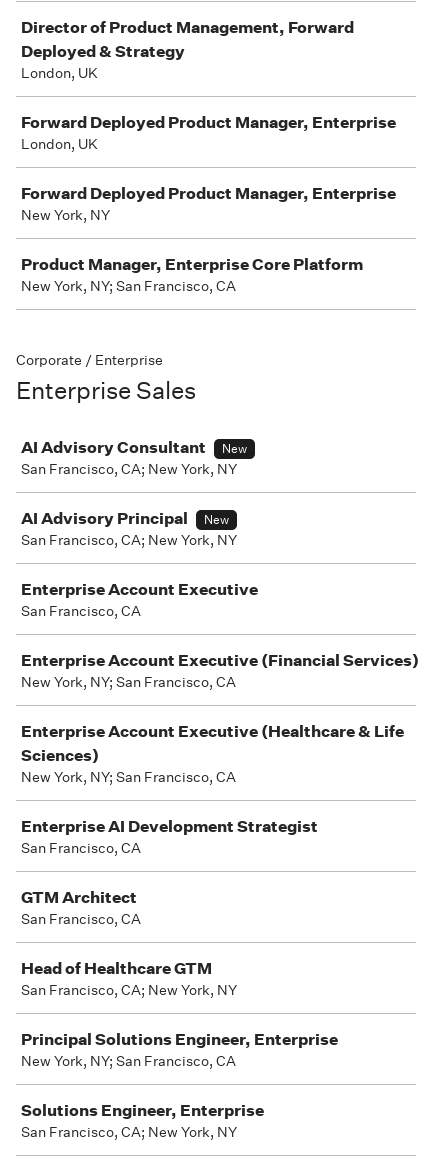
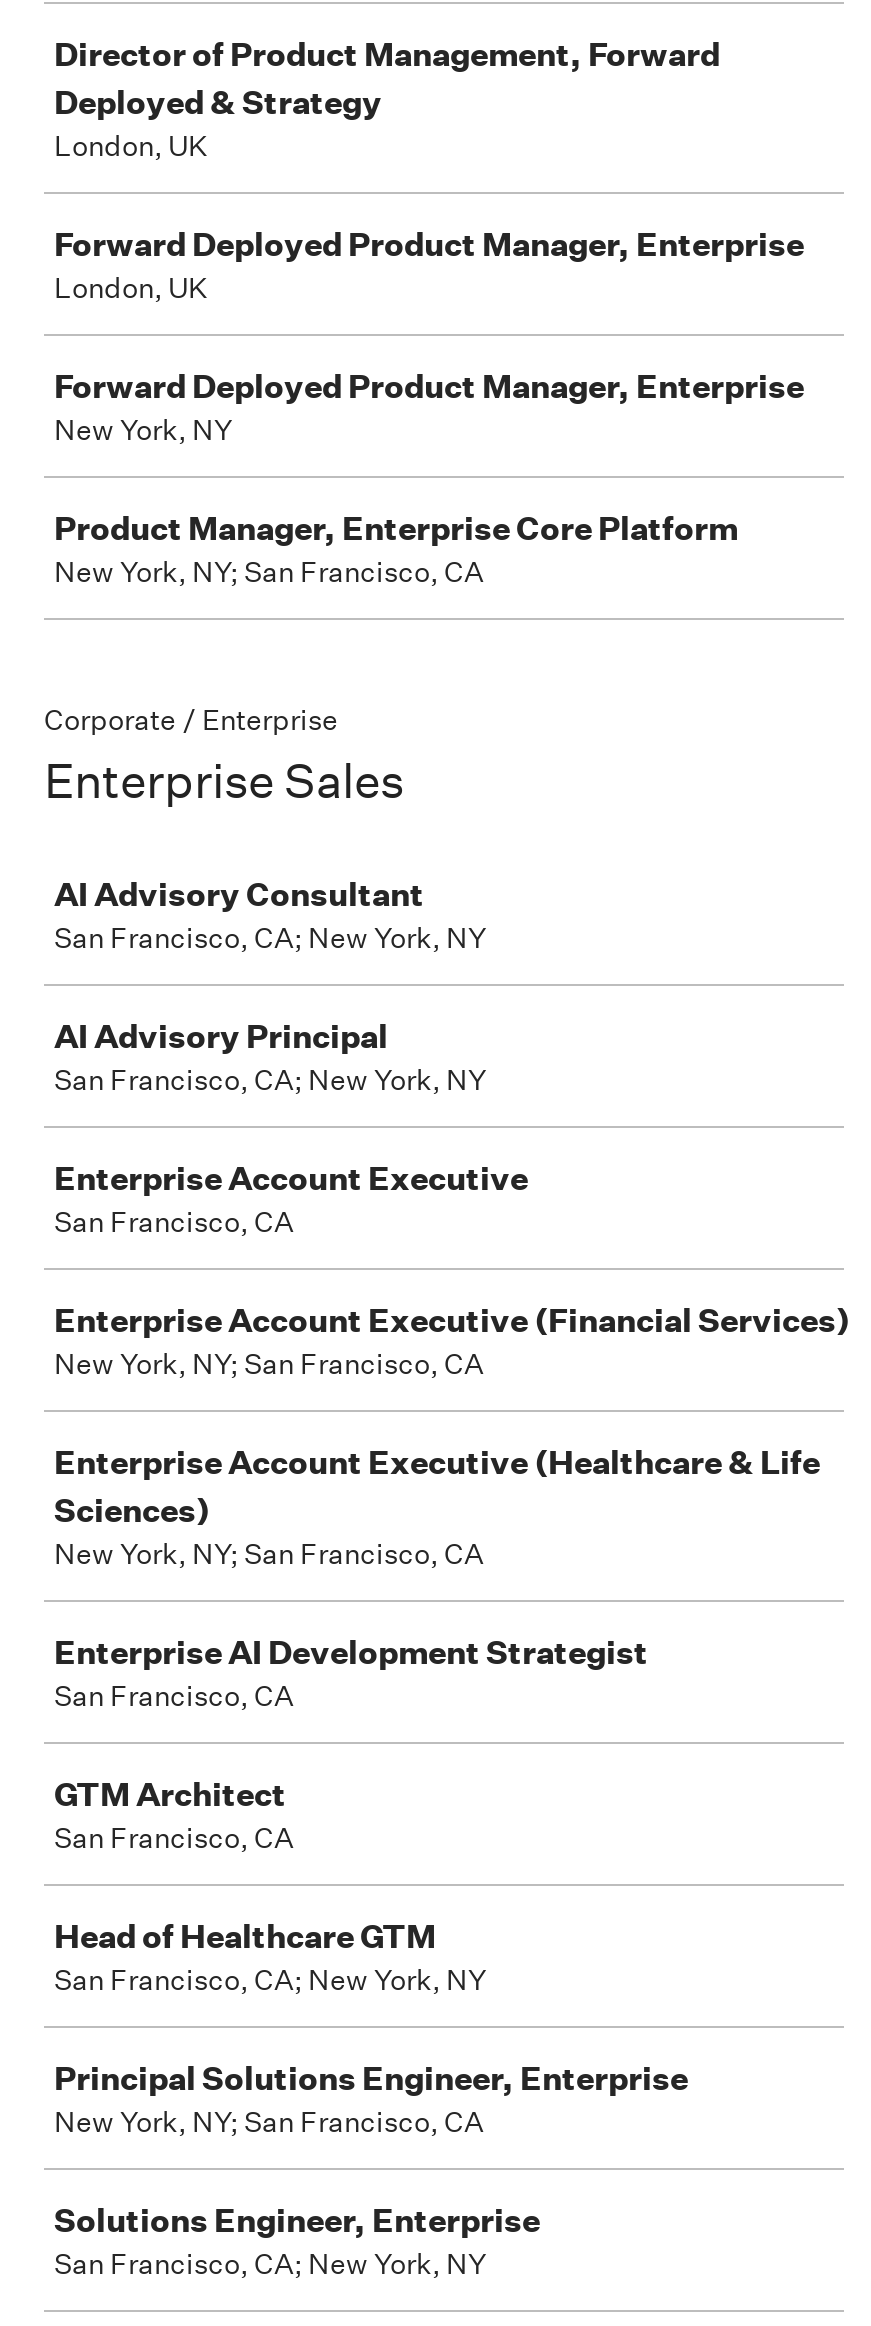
[222,440,247,457] New -> none
[204,511,229,528] New -> none

